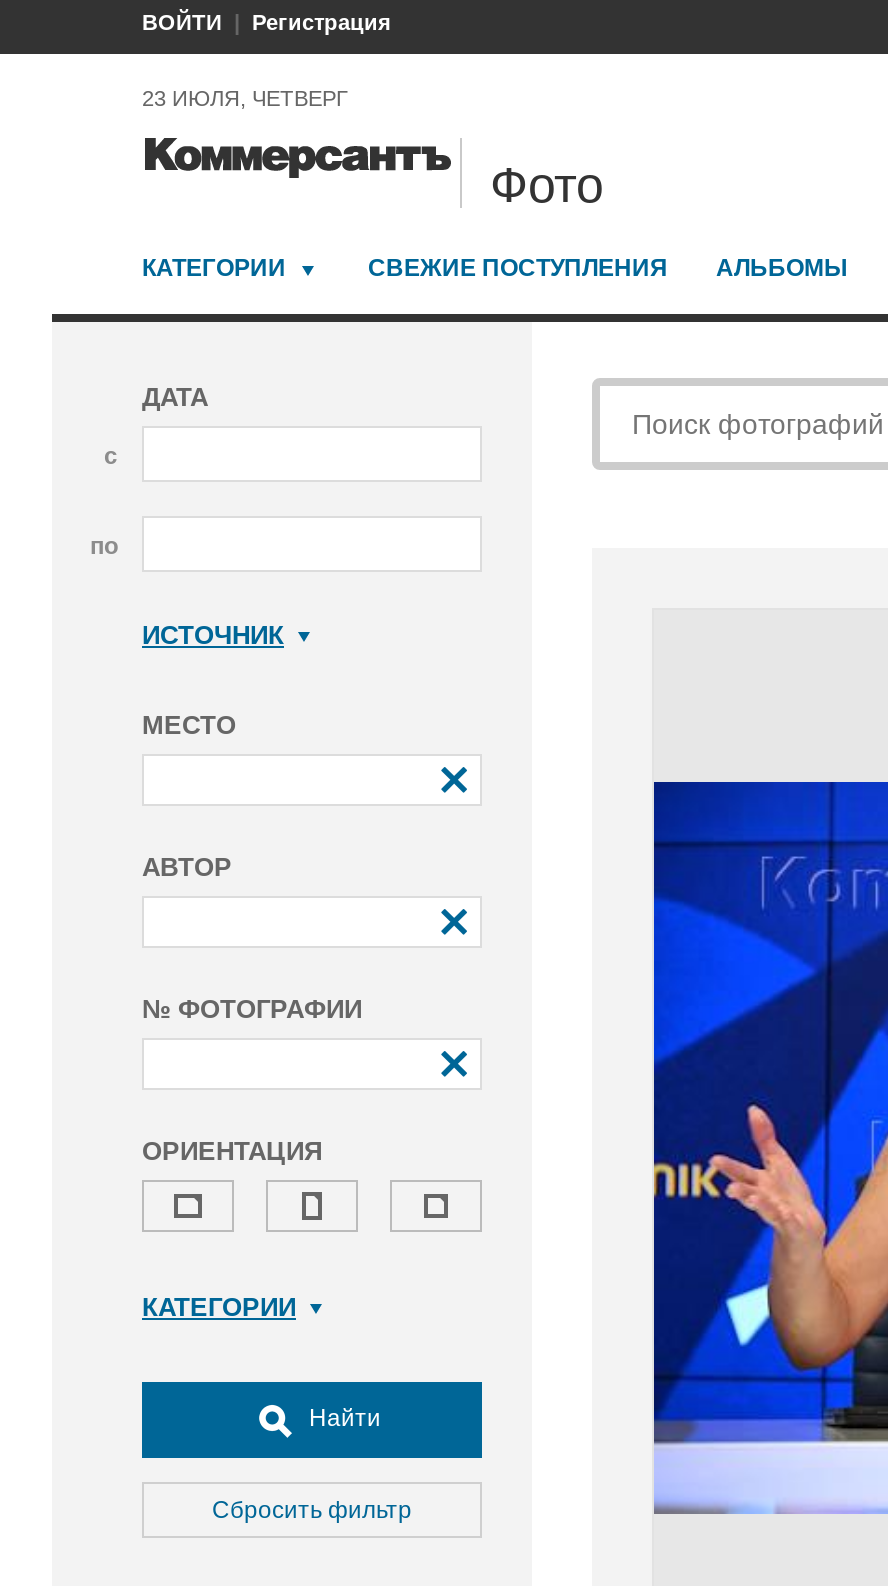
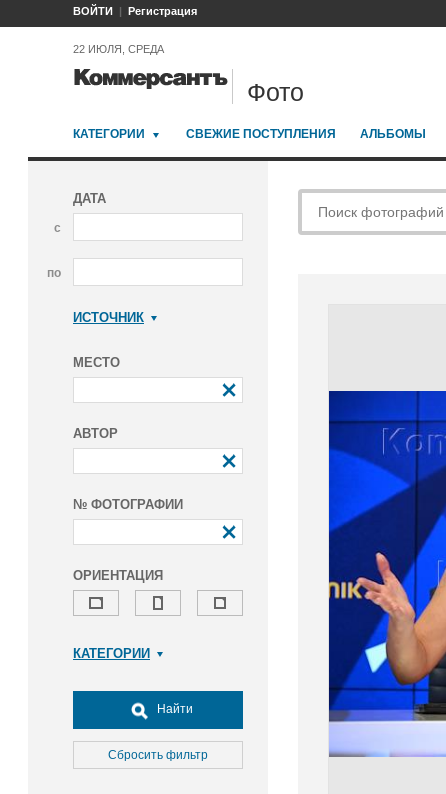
[142,86,348,110] 23 ИЮЛЯ, ЧЕТВЕРГ -> [73,43,164,55] 22 ИЮЛЯ, СРЕДА

